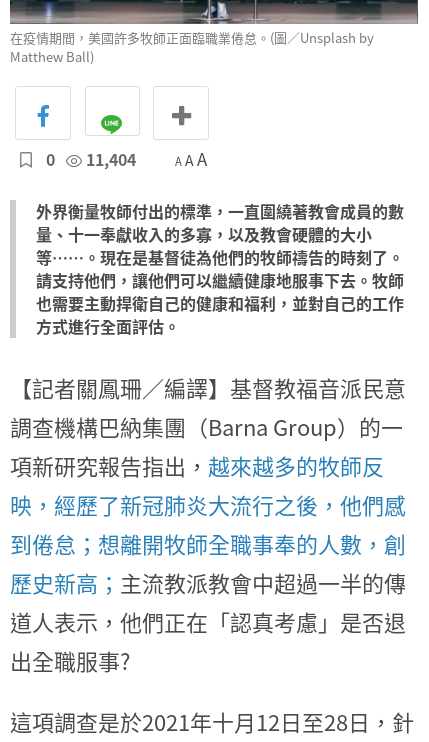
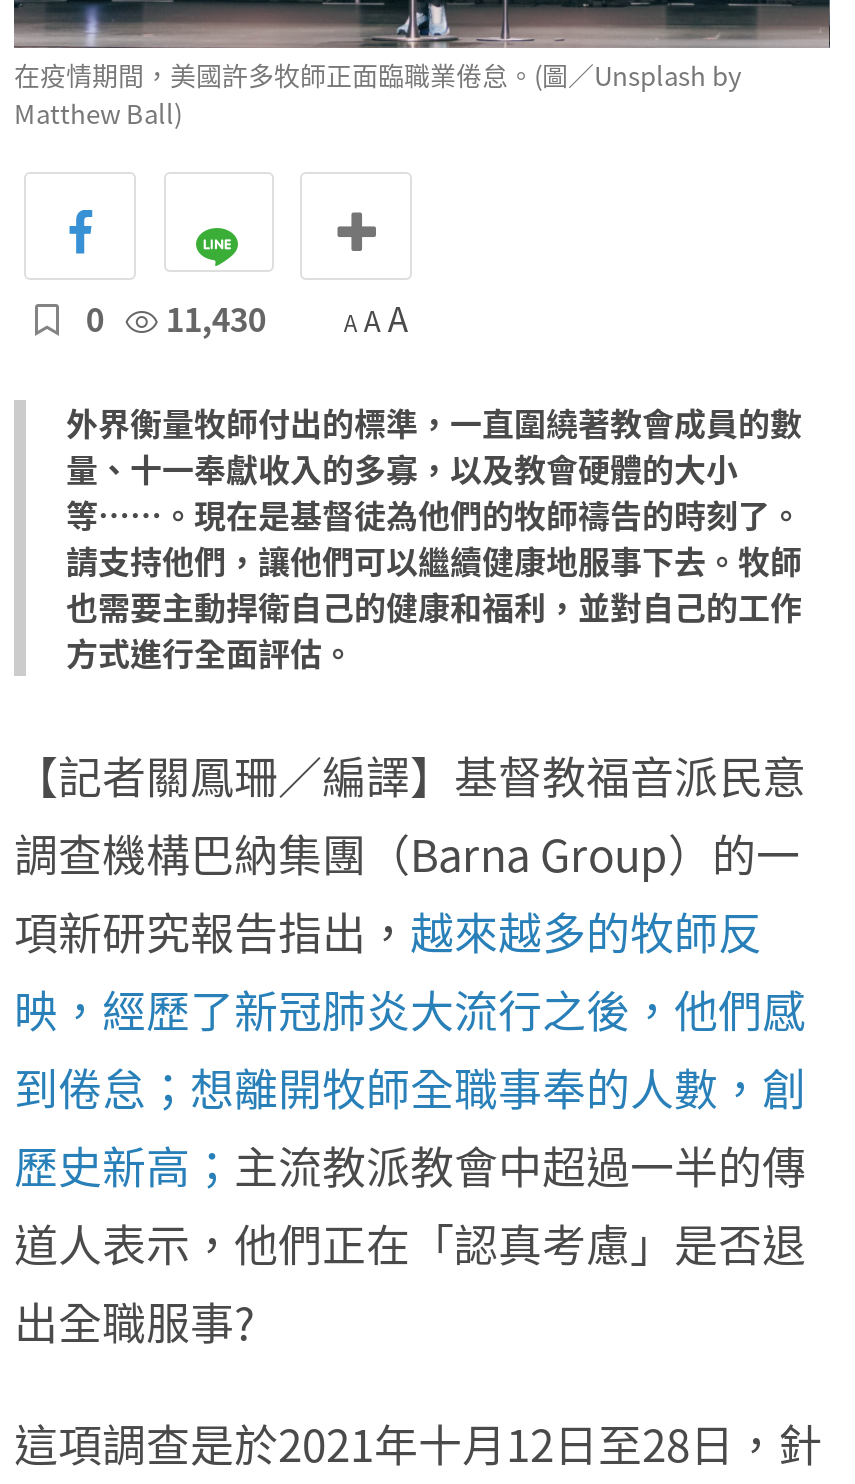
[42,147,207,171] 0 11,404 A A A -> [78,293,408,341] 0 11,430 A A A

